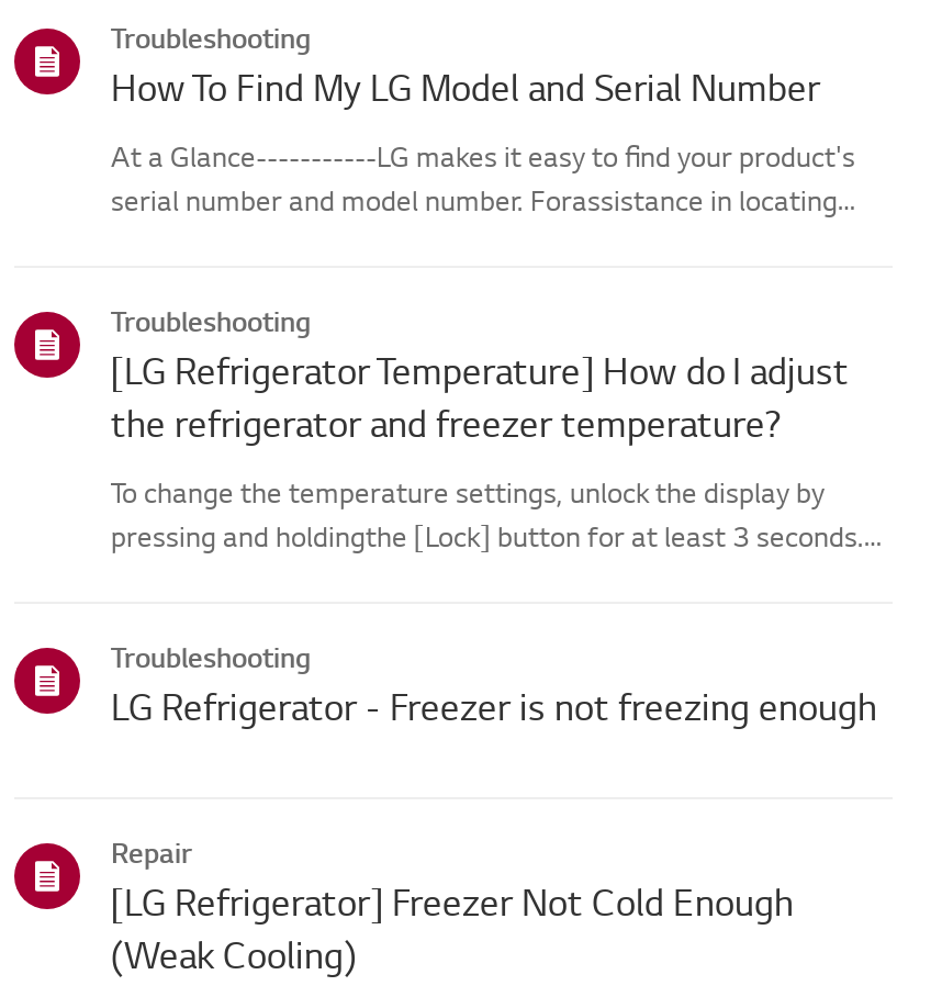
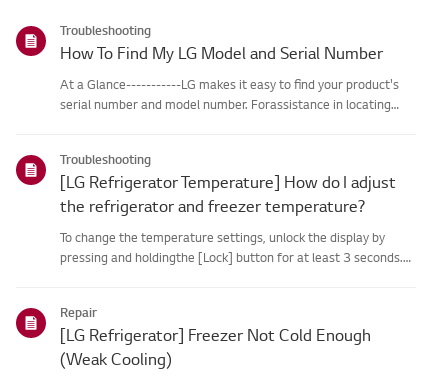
[111,636,877,730] Troubleshooting | LG Refrigerator - Freezer is not freezing enough -> none

